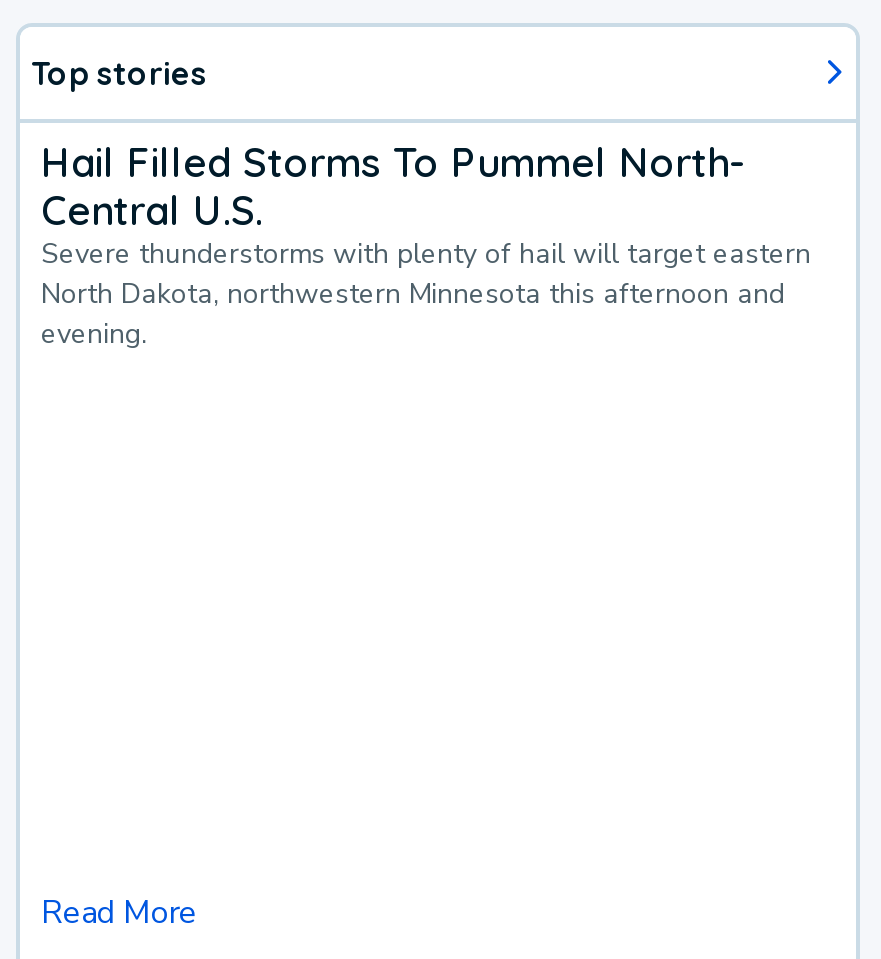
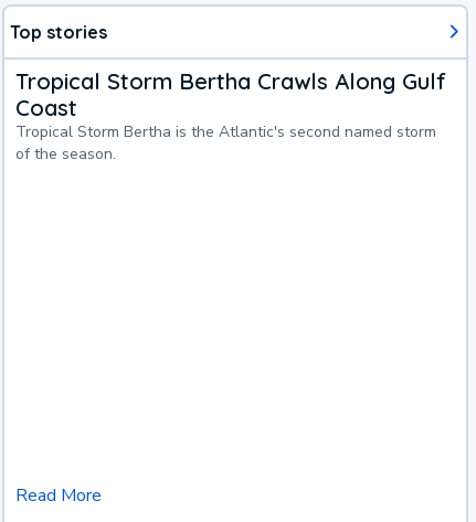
[41,136,811,352] Hail Filled Storms To Pummel North- | Central U.S. | Severe thunderstorms with plenty of hail will target eastern | North Dakota, northwestern Minnesota this afternoon and | evening. -> [16,67,447,164] Tropical Storm Bertha Crawls Along Gulf | Coast | Tropical Storm Bertha is the Atlantic's second named storm | of the season.

